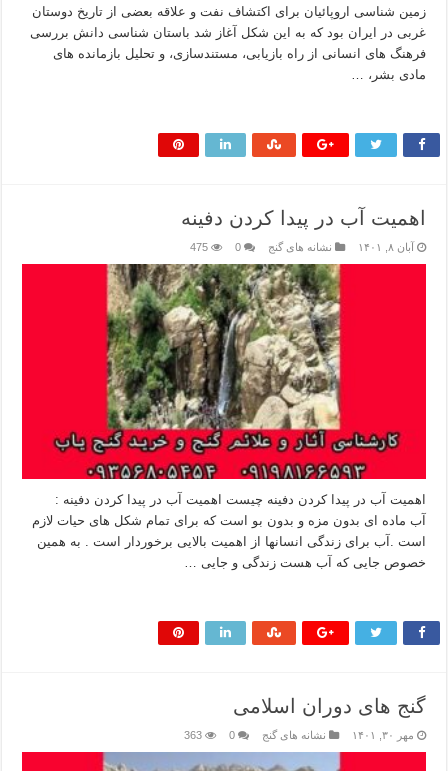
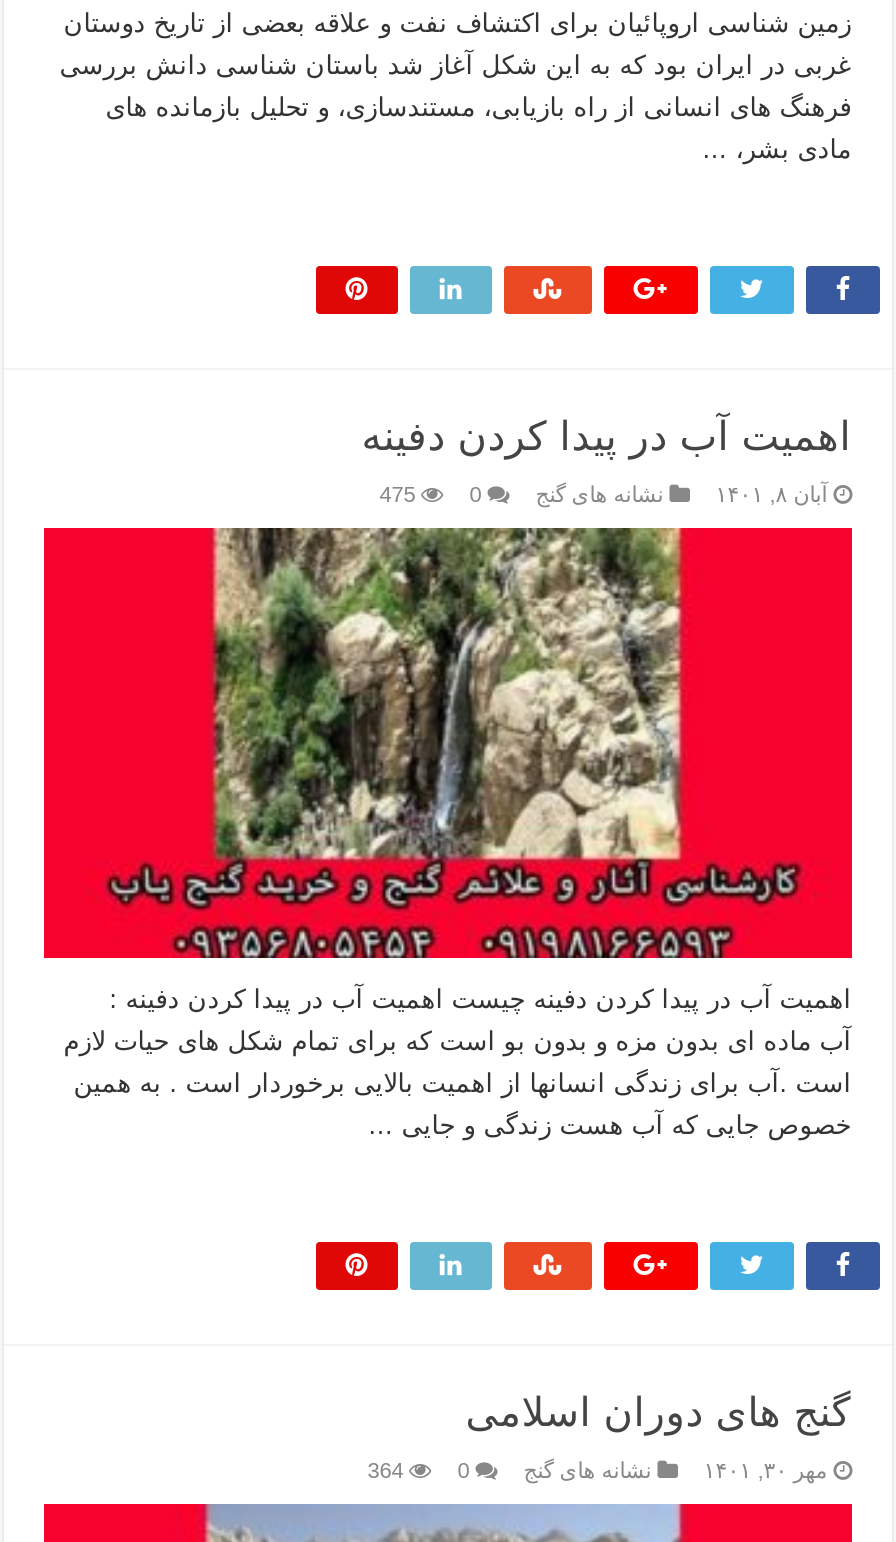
[185,729,203,741] 363 -> [370,1458,406,1482] 364

